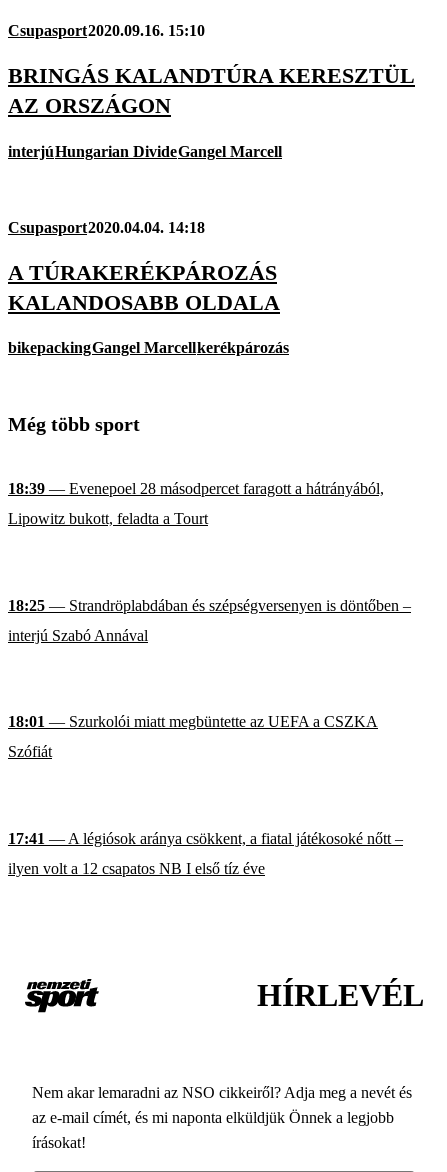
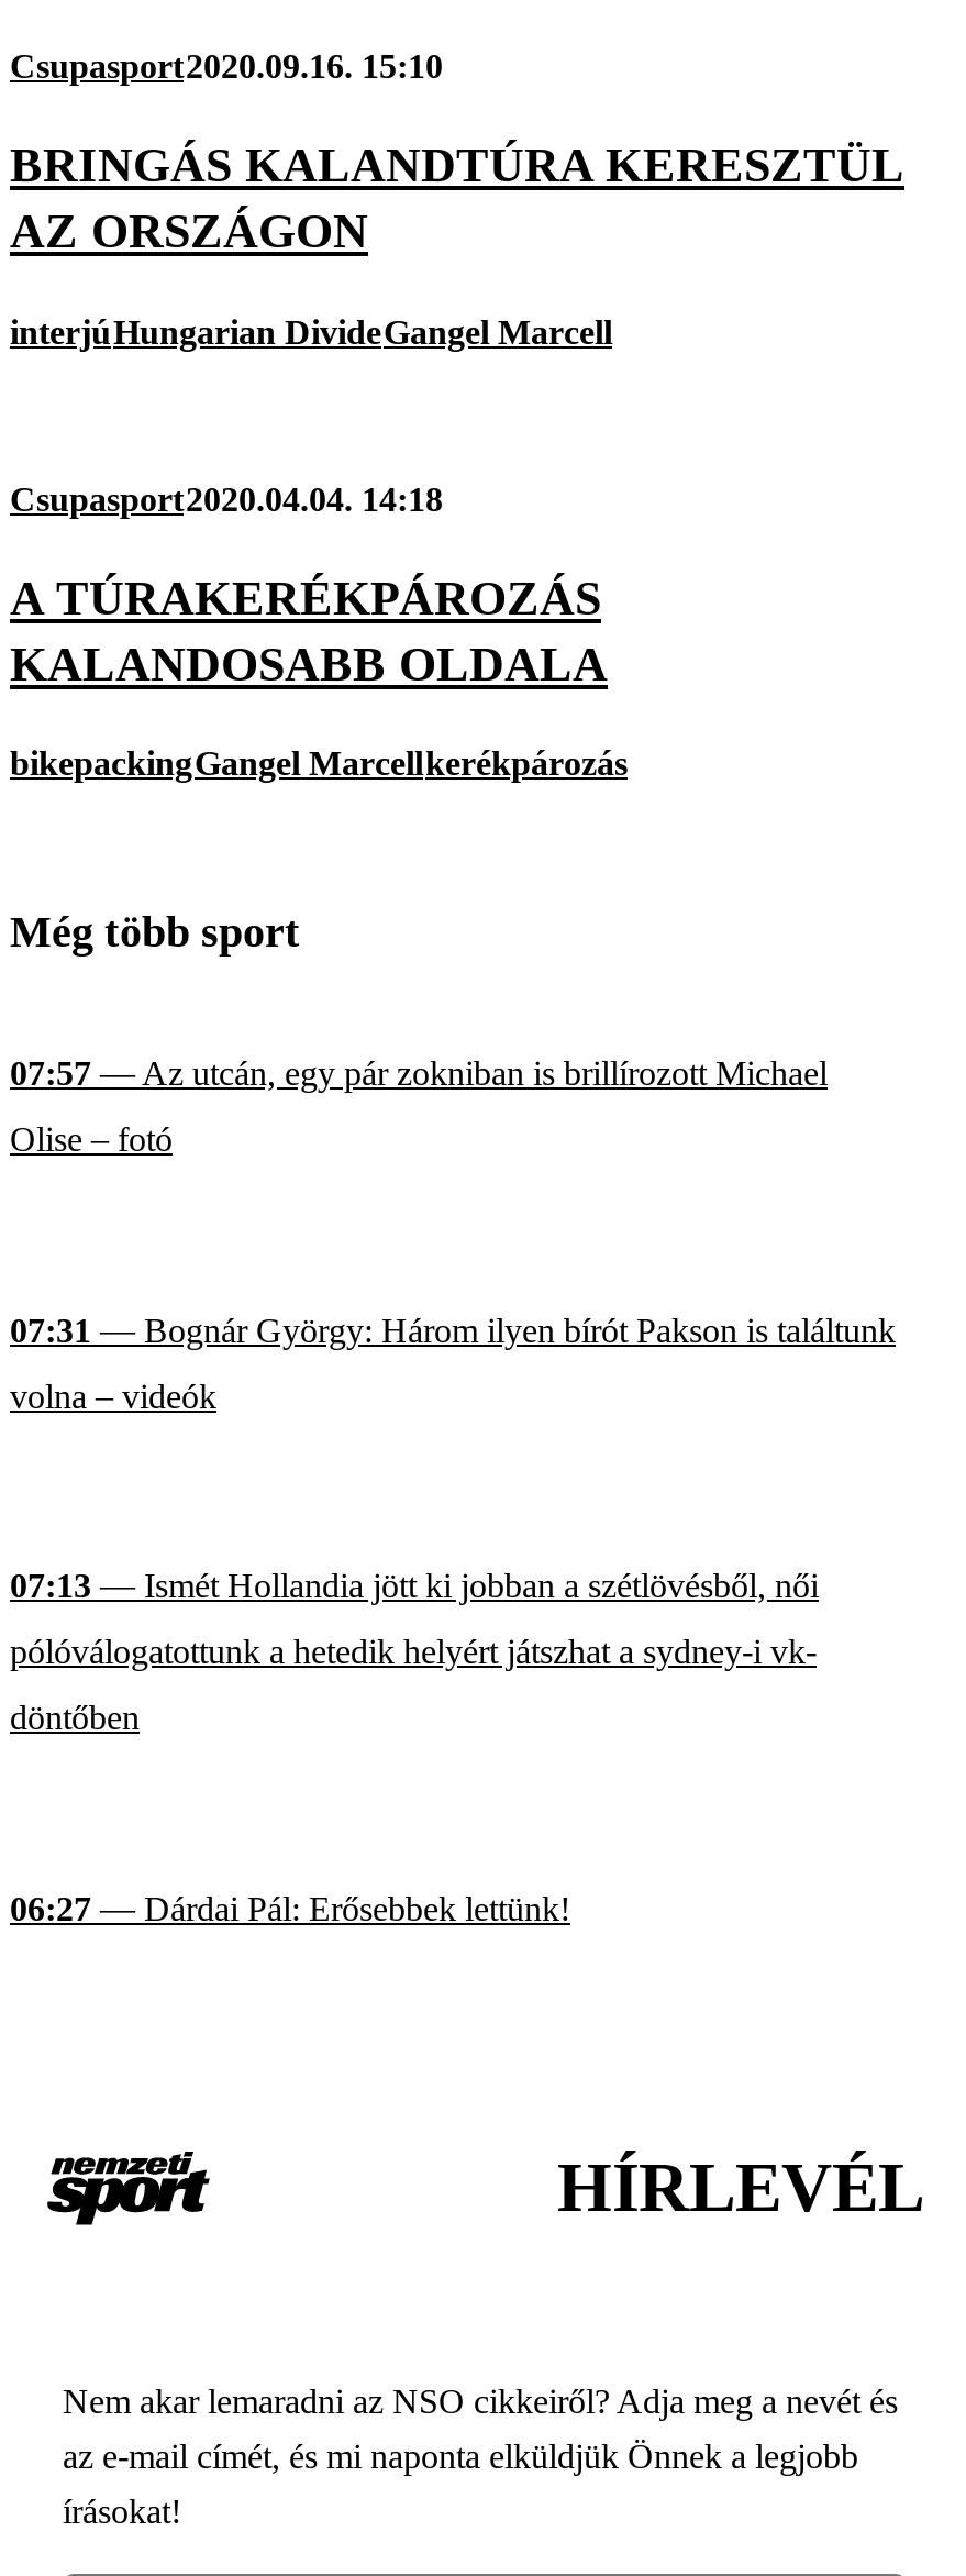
[8,480,384,497] 18:39 — Evenepoel 28 másodpercet faragott a hátrányából, -> [10,1055,828,1092] 07:57 — Az utcán, egy pár zokniban is brillírozott Michael
[8,510,208,527] Lipowitz bukott, feladta a Tourt -> [10,1121,173,1158] Olise – fotó
[8,597,411,614] 18:25 — Strandröplabdában és szépségversenyen is döntőben – -> [10,1311,896,1349] 07:31 — Bognár György: Három ilyen bírót Pakson is találtunk
[8,627,148,644] interjú Szabó Annával -> [10,1377,216,1415] volna – videók
[8,713,378,730] 18:01 — Szurkolói miatt megbüntette az UEFA a CSZKA -> [10,1568,819,1605] 07:13 — Ismét Hollandia jött ki jobban a szétlövésből, női
[8,743,52,760] Szófiát -> [10,1634,817,1671] pólóválogatottunk a hetedik helyért játszhat a sydney-i vk-
[8,830,403,847] 17:41 — A légiósok aránya csökkent, a fiatal játékosoké nőtt – -> [10,1700,140,1737] döntőben
[8,860,265,877] ilyen volt a 12 csapatos NB I első tíz éve -> [10,1890,570,1927] 06:27 — Dárdai Pál: Erősebbek lettünk!

